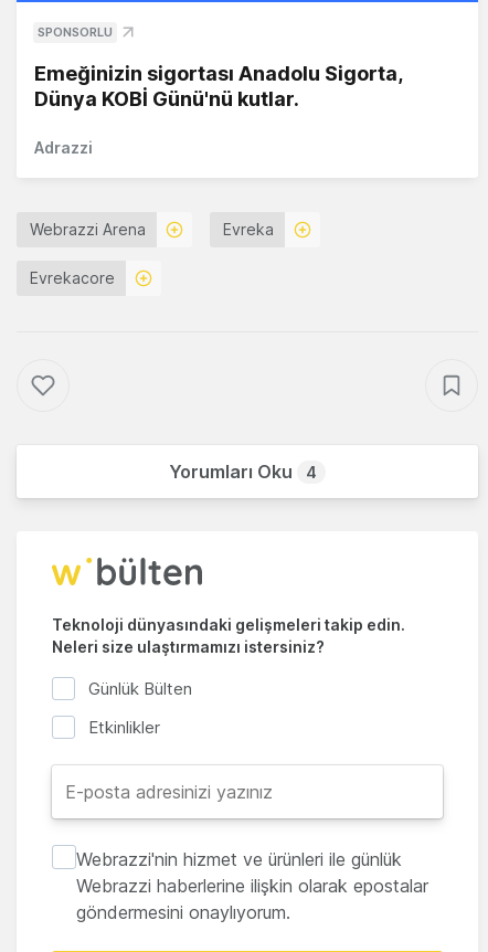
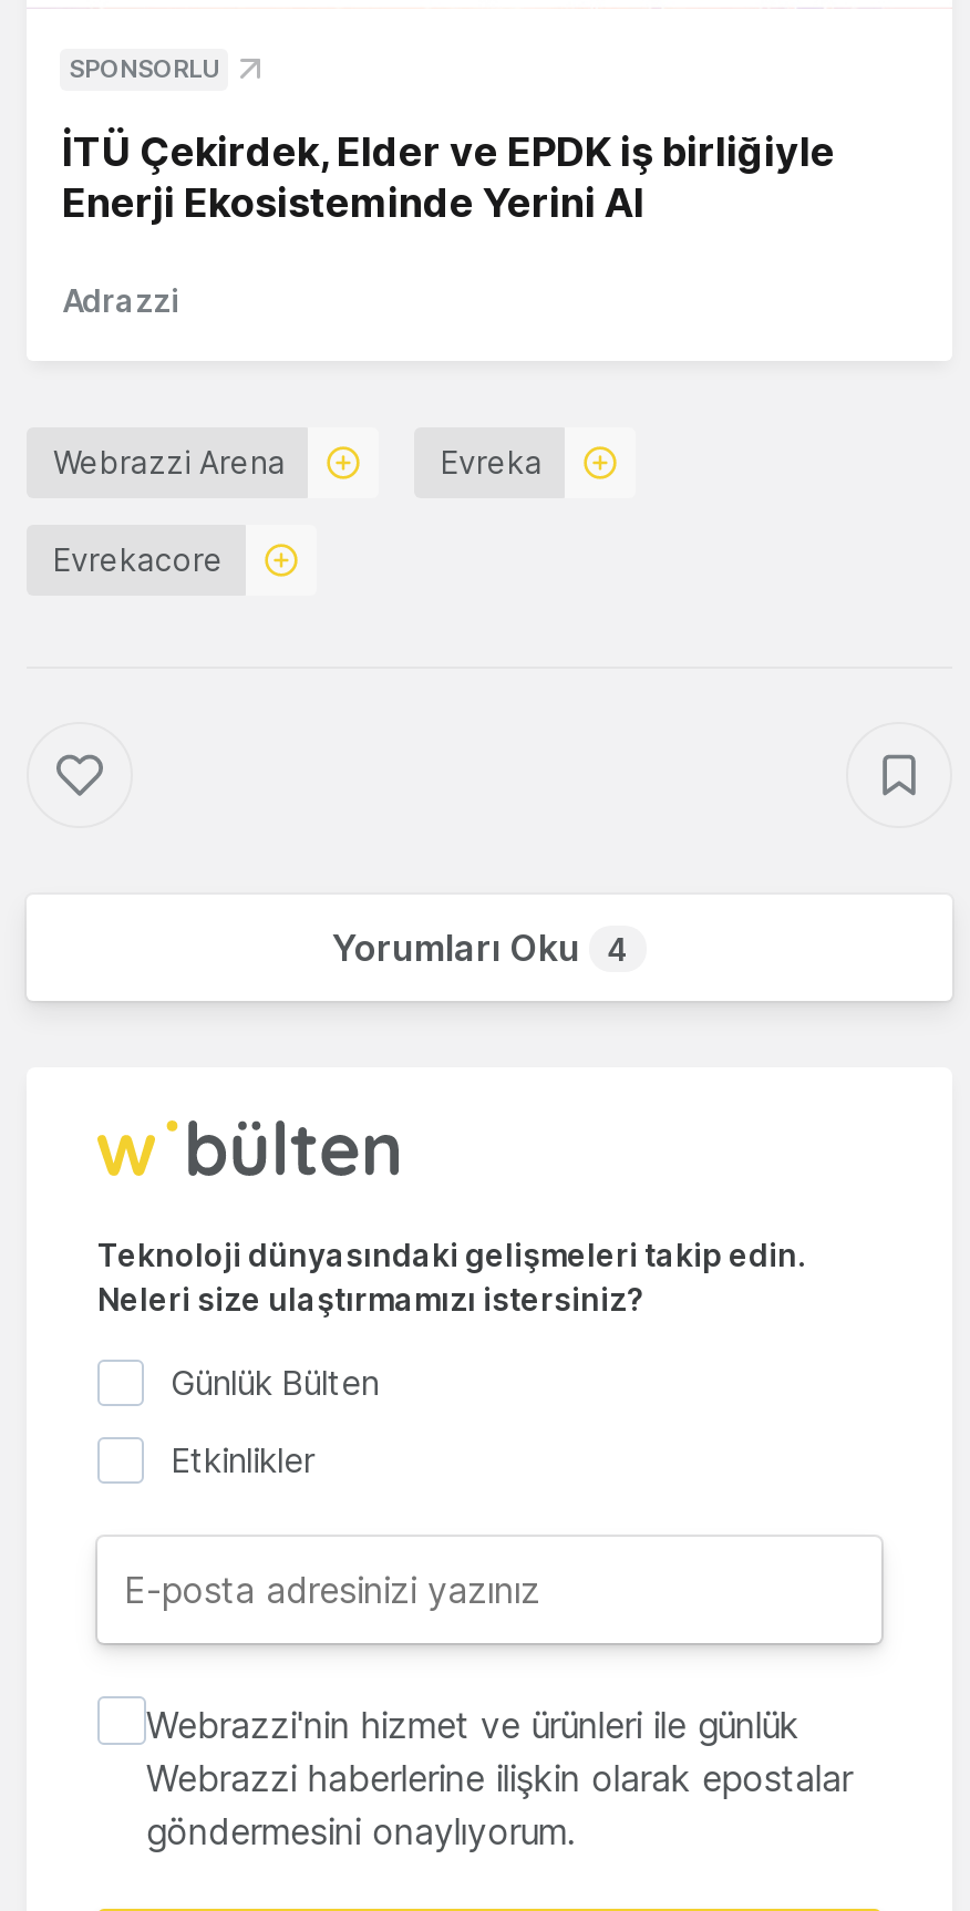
[34,62,402,110] Emeğinizin sigortası Anadolu Sigorta, | Dünya KOBİ Günü'nü kutlar. -> [62,128,835,225] İTÜ Çekirdek, Elder ve EPDK iş birliğiyle | Enerji Ekosisteminde Yerini Al

